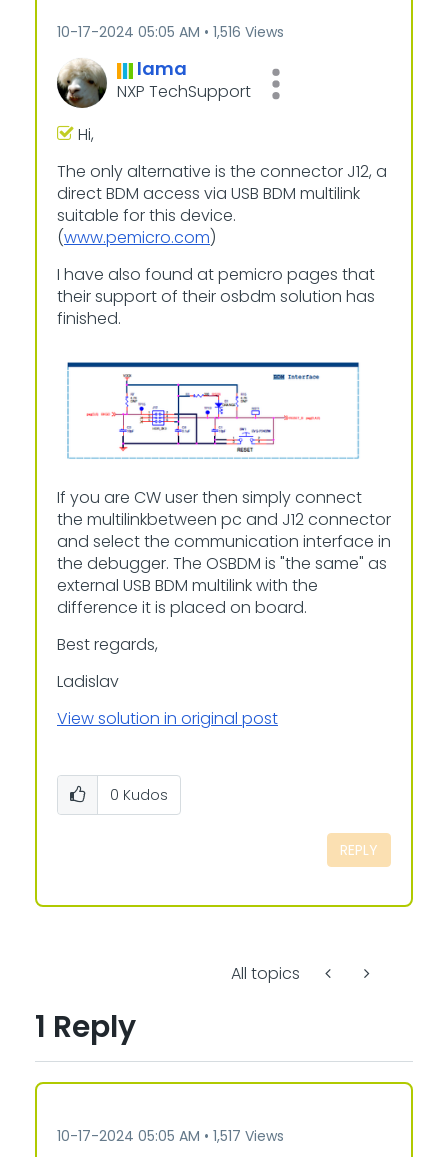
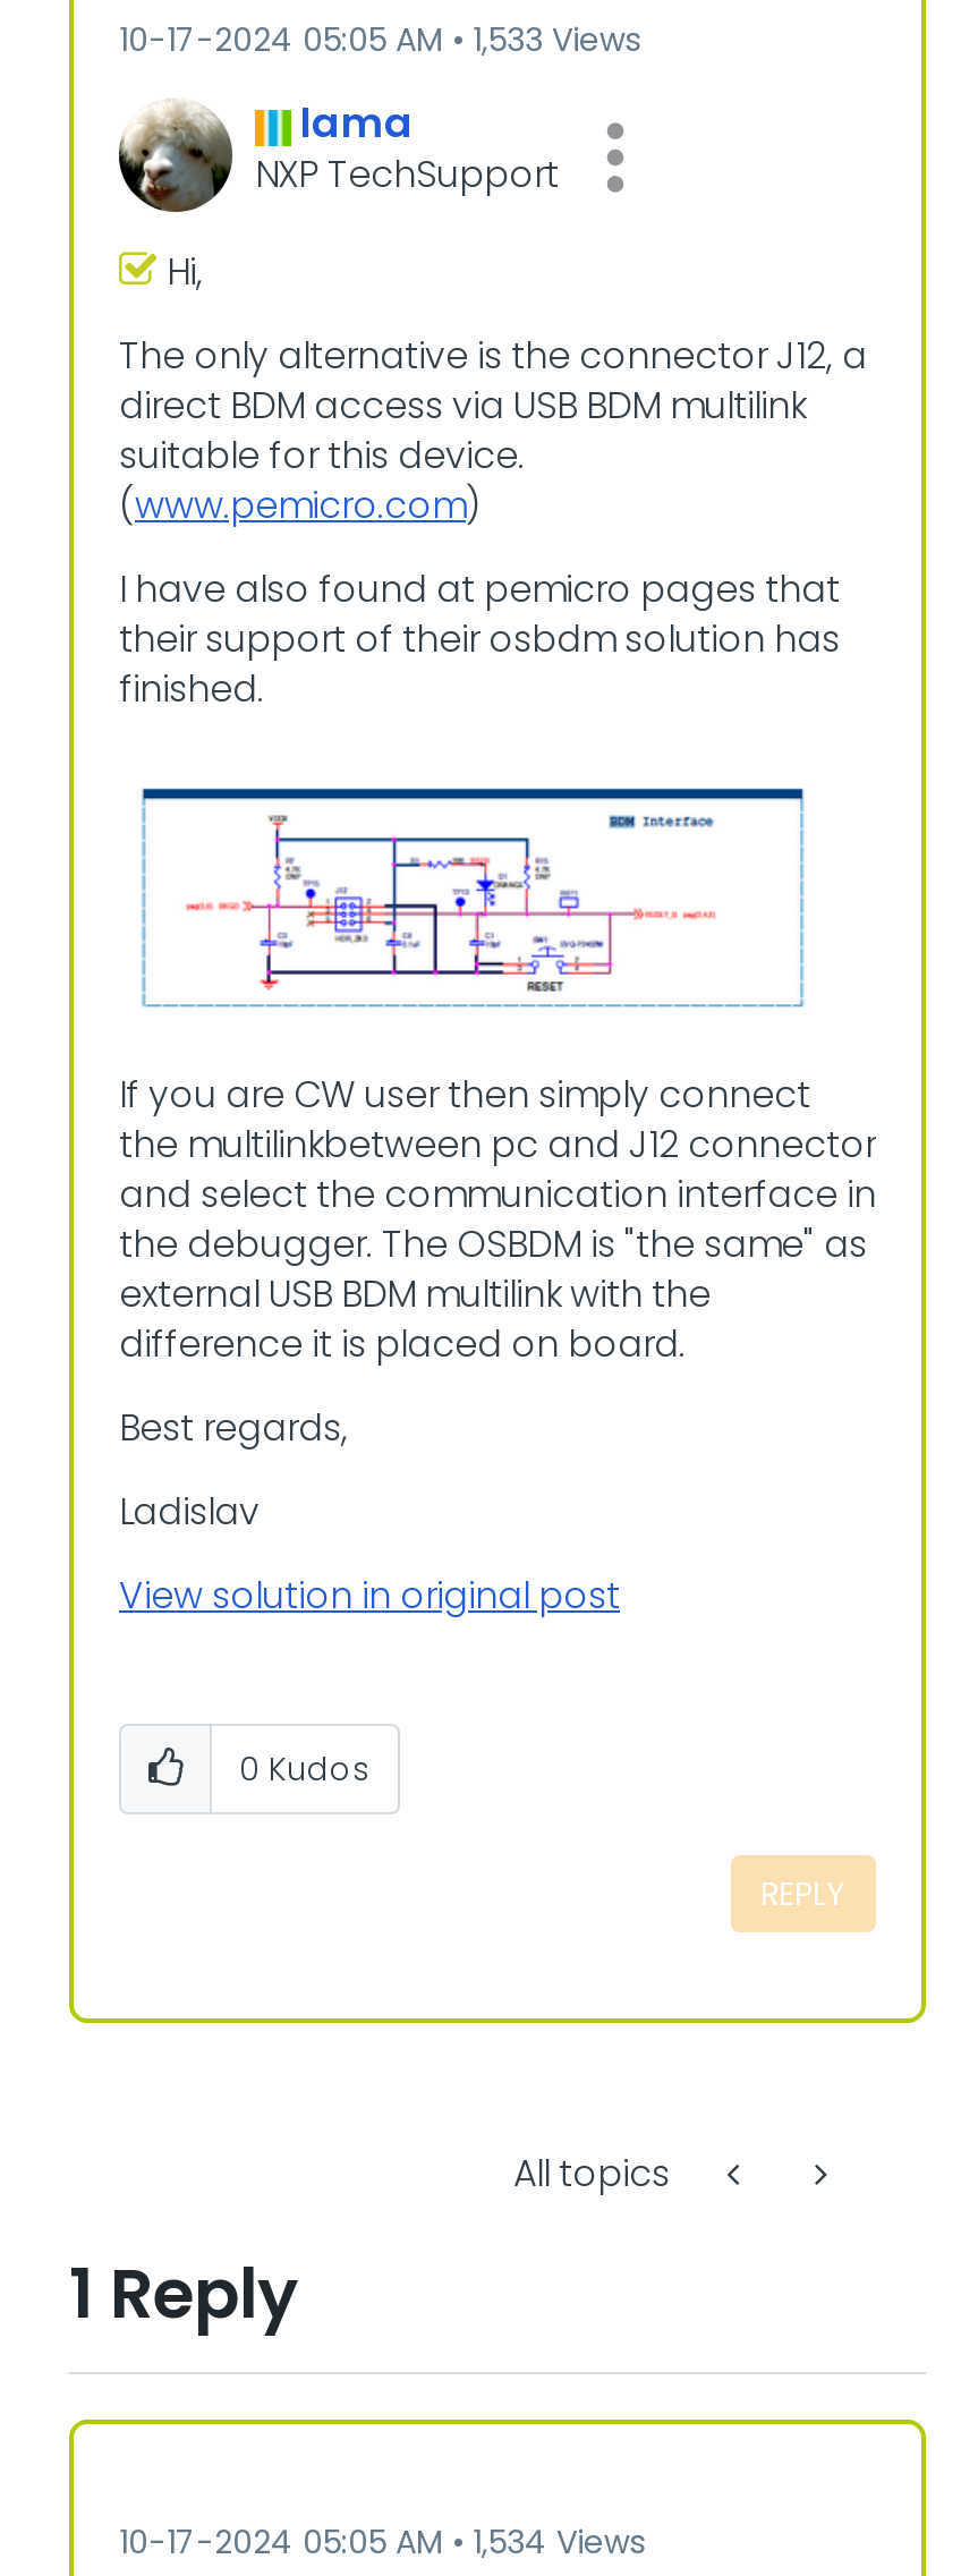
[57,22,284,42] 10-17-2024 05:05 AM 1,516 Views -> [119,17,640,62] 10-17-2024 05:05 AM 1,533 Views
[57,1126,284,1146] 10-17-2024 05:05 AM 1,517 Views -> [119,2520,645,2565] 10-17-2024 05:05 AM 1,534 Views

